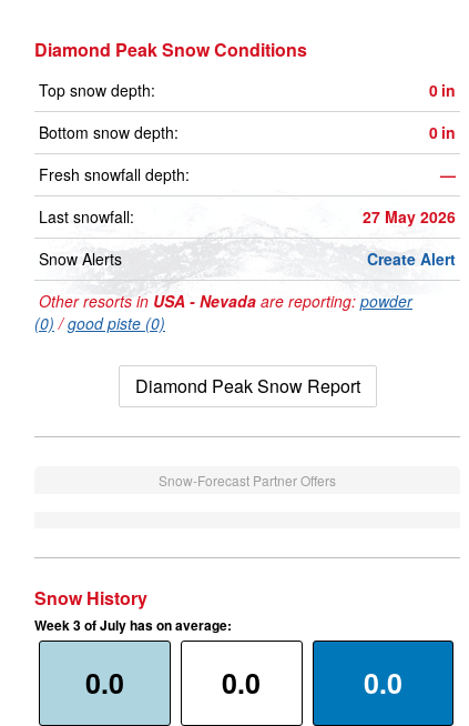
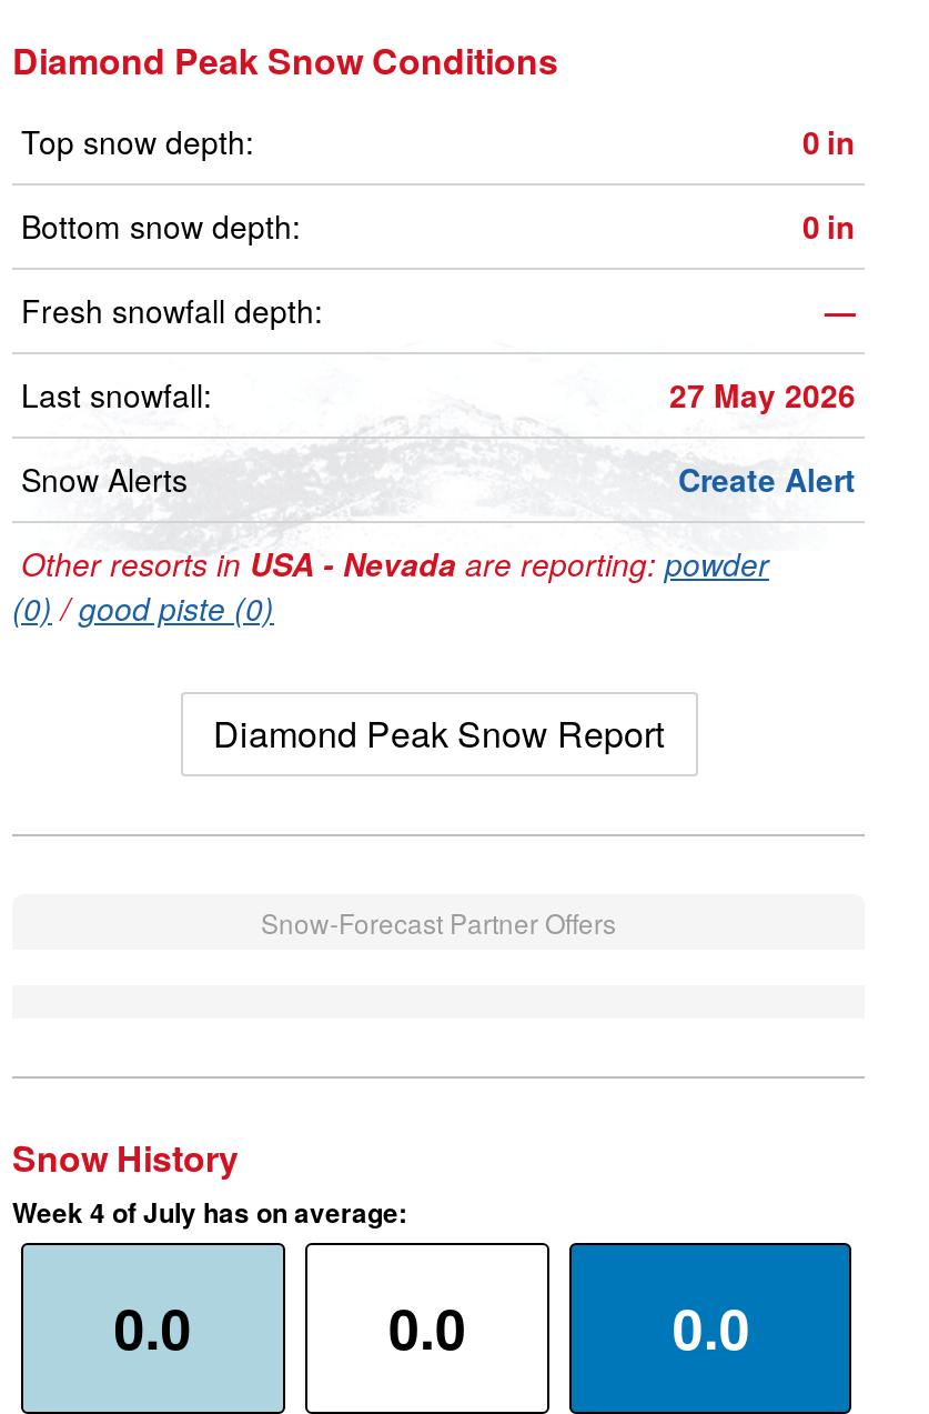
[34,615,232,635] Week 3 of July has on average: -> [12,1192,407,1232] Week 4 of July has on average:

